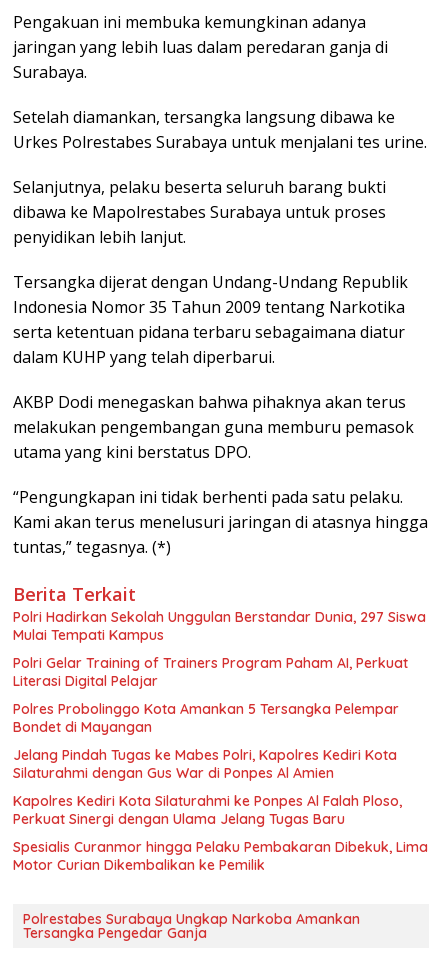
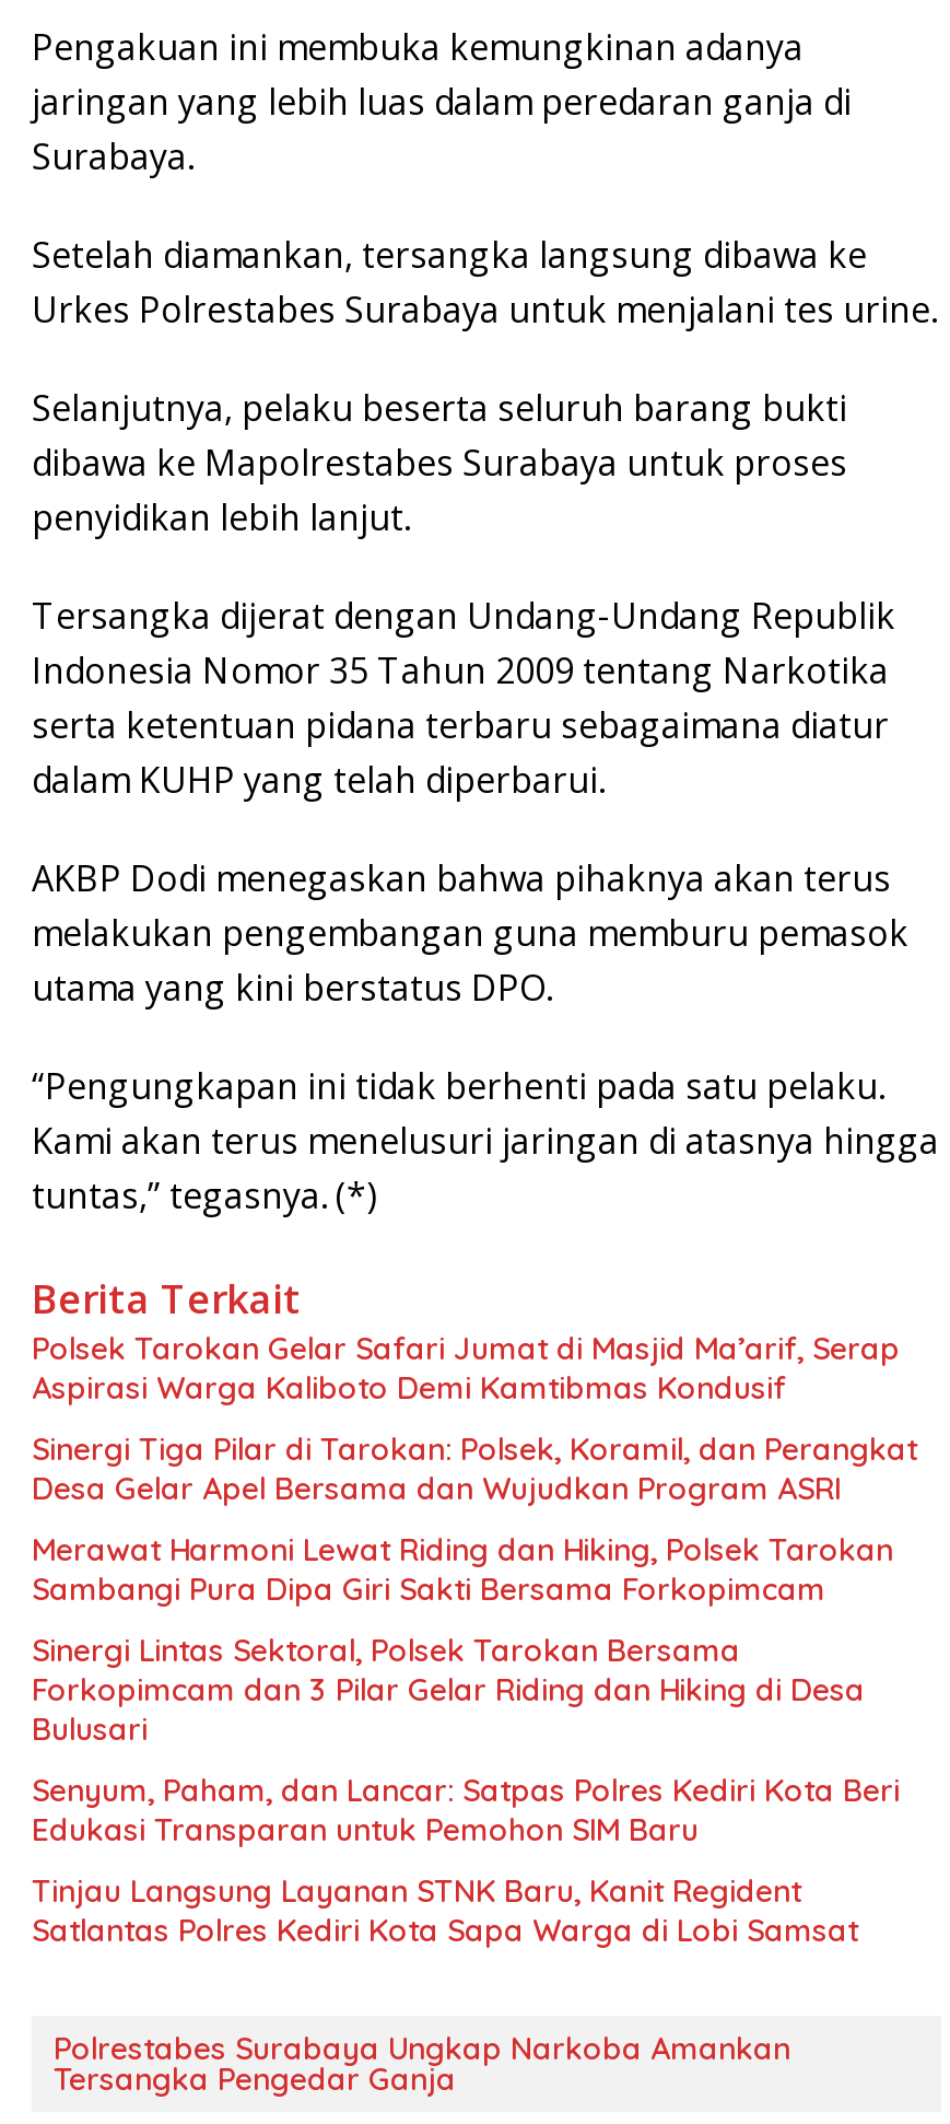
[13,608,426,644] Polri Hadirkan Sekolah Unggulan Berstandar Dunia, 297 Siswa | Mulai Tempati Kampus -> [32,1329,900,1407] Polsek Tarokan Gelar Safari Jumat di Masjid Ma’arif, Serap | Aspirasi Warga Kaliboto Demi Kamtibmas Kondusif
[13,654,408,690] Polri Gelar Training of Trainers Program Paham AI, Perkuat | Literasi Digital Pelajar -> [32,1429,917,1508] Sinergi Tiga Pilar di Tarokan: Polsek, Koramil, dan Perangkat | Desa Gelar Apel Bersama dan Wujudkan Program ASRI
[13,700,399,736] Polres Probolinggo Kota Amankan 5 Tersangka Pelempar | Bondet di Mayangan -> [32,1530,893,1609] Merawat Harmoni Lewat Riding dan Hiking, Polsek Tarokan | Sambangi Pura Dipa Giri Sakti Bersama Forkopimcam
[13,746,397,782] Jelang Pindah Tugas ke Mabes Polri, Kapolres Kediri Kota | Silaturahmi dengan Gus War di Ponpes Al Amien -> [32,1631,865,1749] Sinergi Lintas Sektoral, Polsek Tarokan Bersama | Forkopimcam dan 3 Pilar Gelar Riding dan Hiking di Desa | Bulusari
[13,792,402,828] Kapolres Kediri Kota Silaturahmi ke Ponpes Al Falah Ploso, | Perkuat Sinergi dengan Ulama Jelang Tugas Baru -> [32,1771,900,1849] Senyum, Paham, dan Lancar: Satpas Polres Kediri Kota Beri | Edukasi Transparan untuk Pemohon SIM Baru
[13,838,428,874] Spesialis Curanmor hingga Pelaku Pembakaran Dibekuk, Lima | Motor Curian Dikembalikan ke Pemilik -> [32,1871,858,1950] Tinjau Langsung Layanan STNK Baru, Kanit Regident | Satlantas Polres Kediri Kota Sapa Warga di Lobi Samsat

